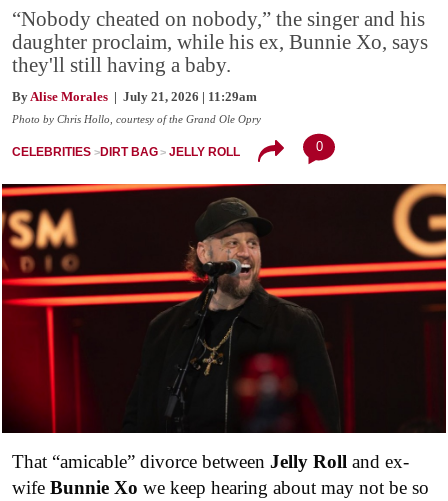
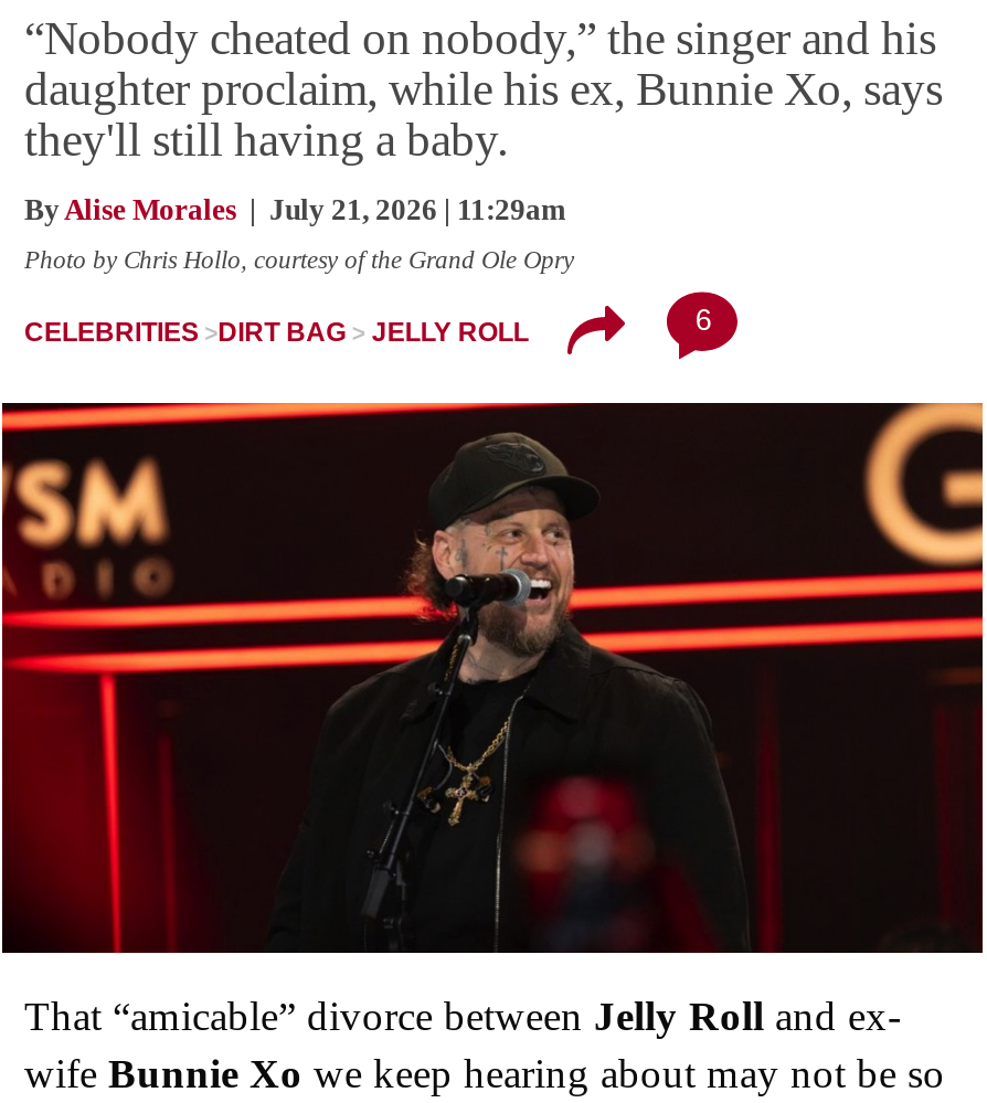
[316,139,323,154] 0 -> [695,305,711,338] 6

